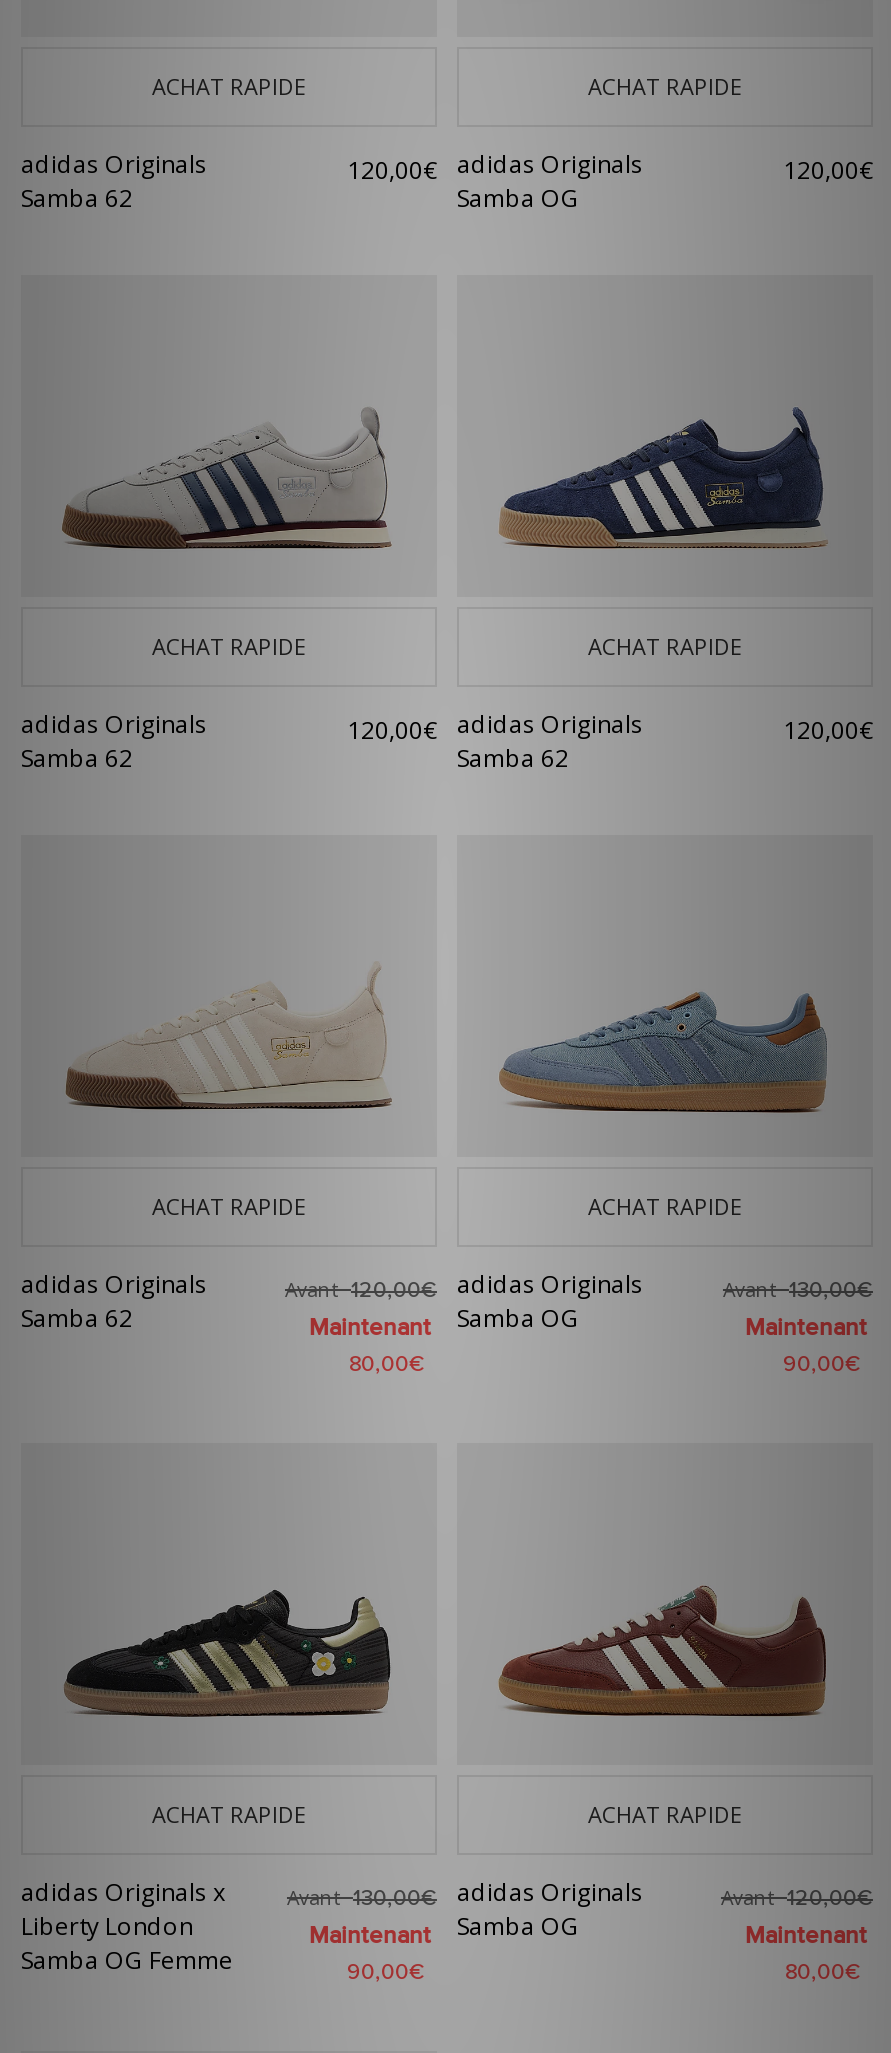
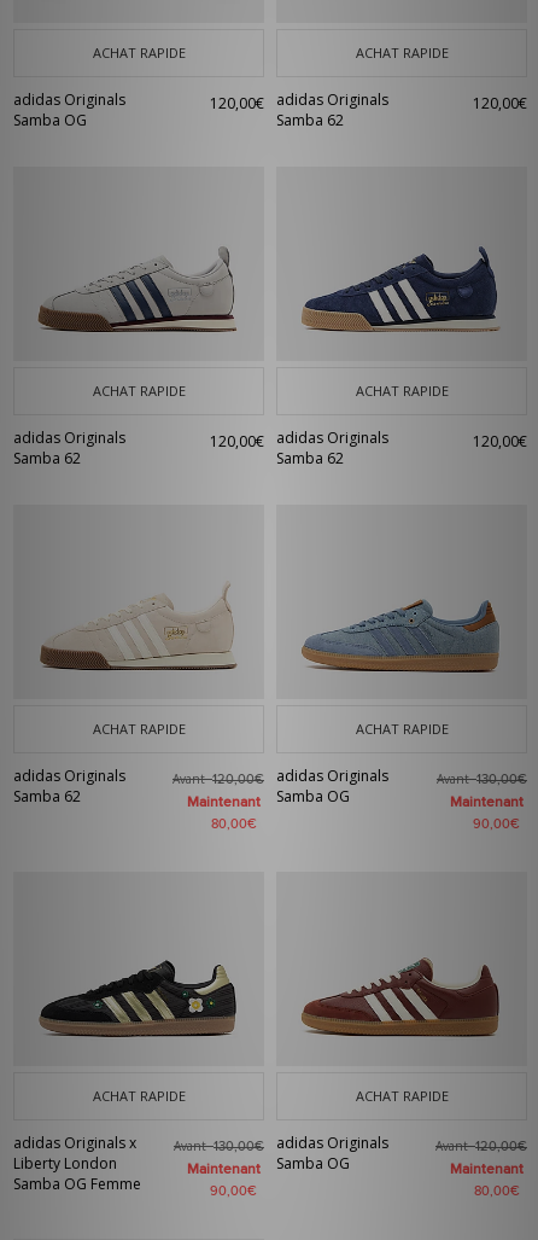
[21,181,133,215] Samba 62 -> [13,110,87,130] Samba OG
[457,181,579,215] Samba OG -> [276,110,344,130] Samba 62

